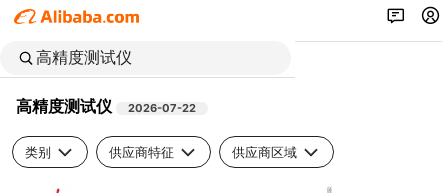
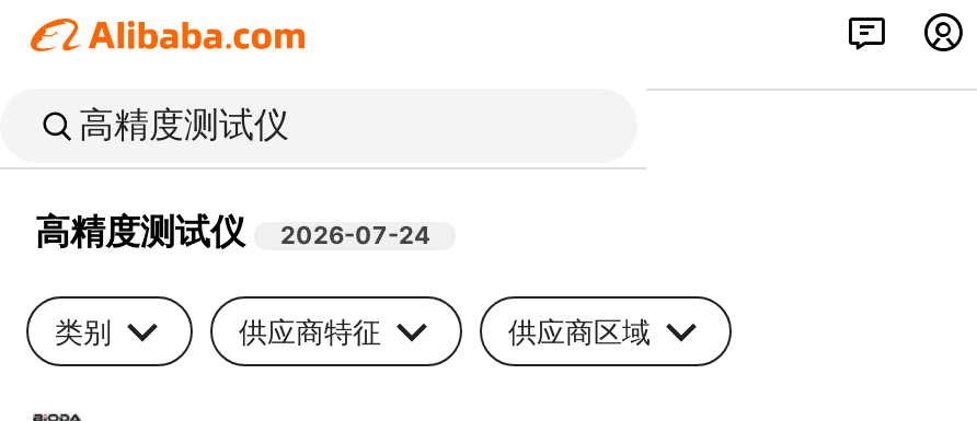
[16,96,196,116] 高精度测试仪 2026-07-22 -> [35,209,429,253] 高精度测试仪 2026-07-24

